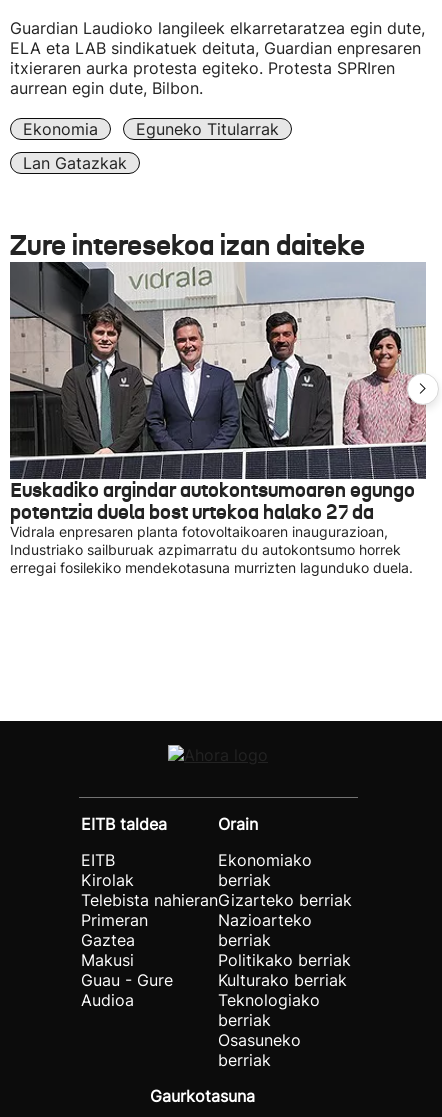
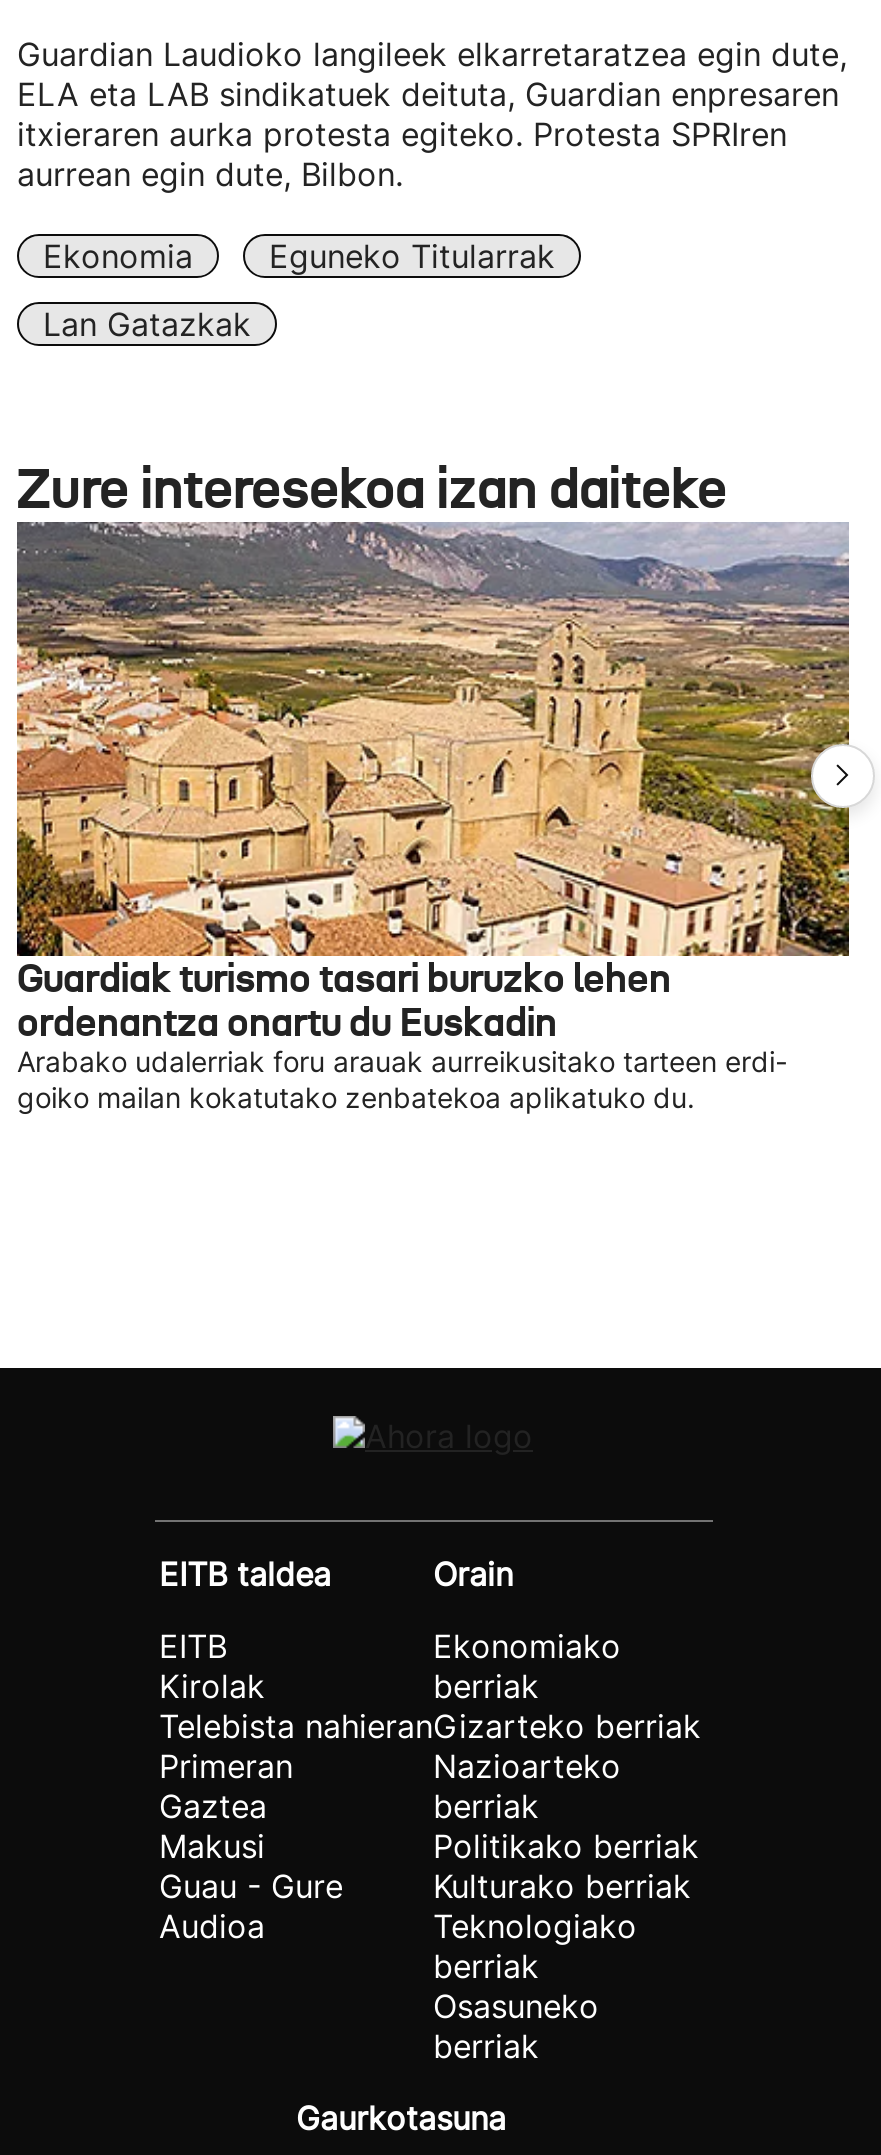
[9,266,426,470] [image] -> [15,530,849,866] [image]
[10,477,415,576] Euskadiko argindar autokontsumoaren egungo | potentzia duela bost urtekoa halako 27 da | Vidrala enpresaren planta fotovoltaikoaren inaugurazioan, | Industriako sailburuak azpimarratu du autokontsumo horrek | erregai fosilekiko mendekotasuna murrizten lagunduko duela. -> [17,952,787,1114] Guardiak turismo tasari buruzko lehen | ordenantza onartu du Euskadin | Arabako udalerriak foru arauak aurreikusitako tarteen erdi- | goiko mailan kokatutako zenbatekoa aplikatuko du.

